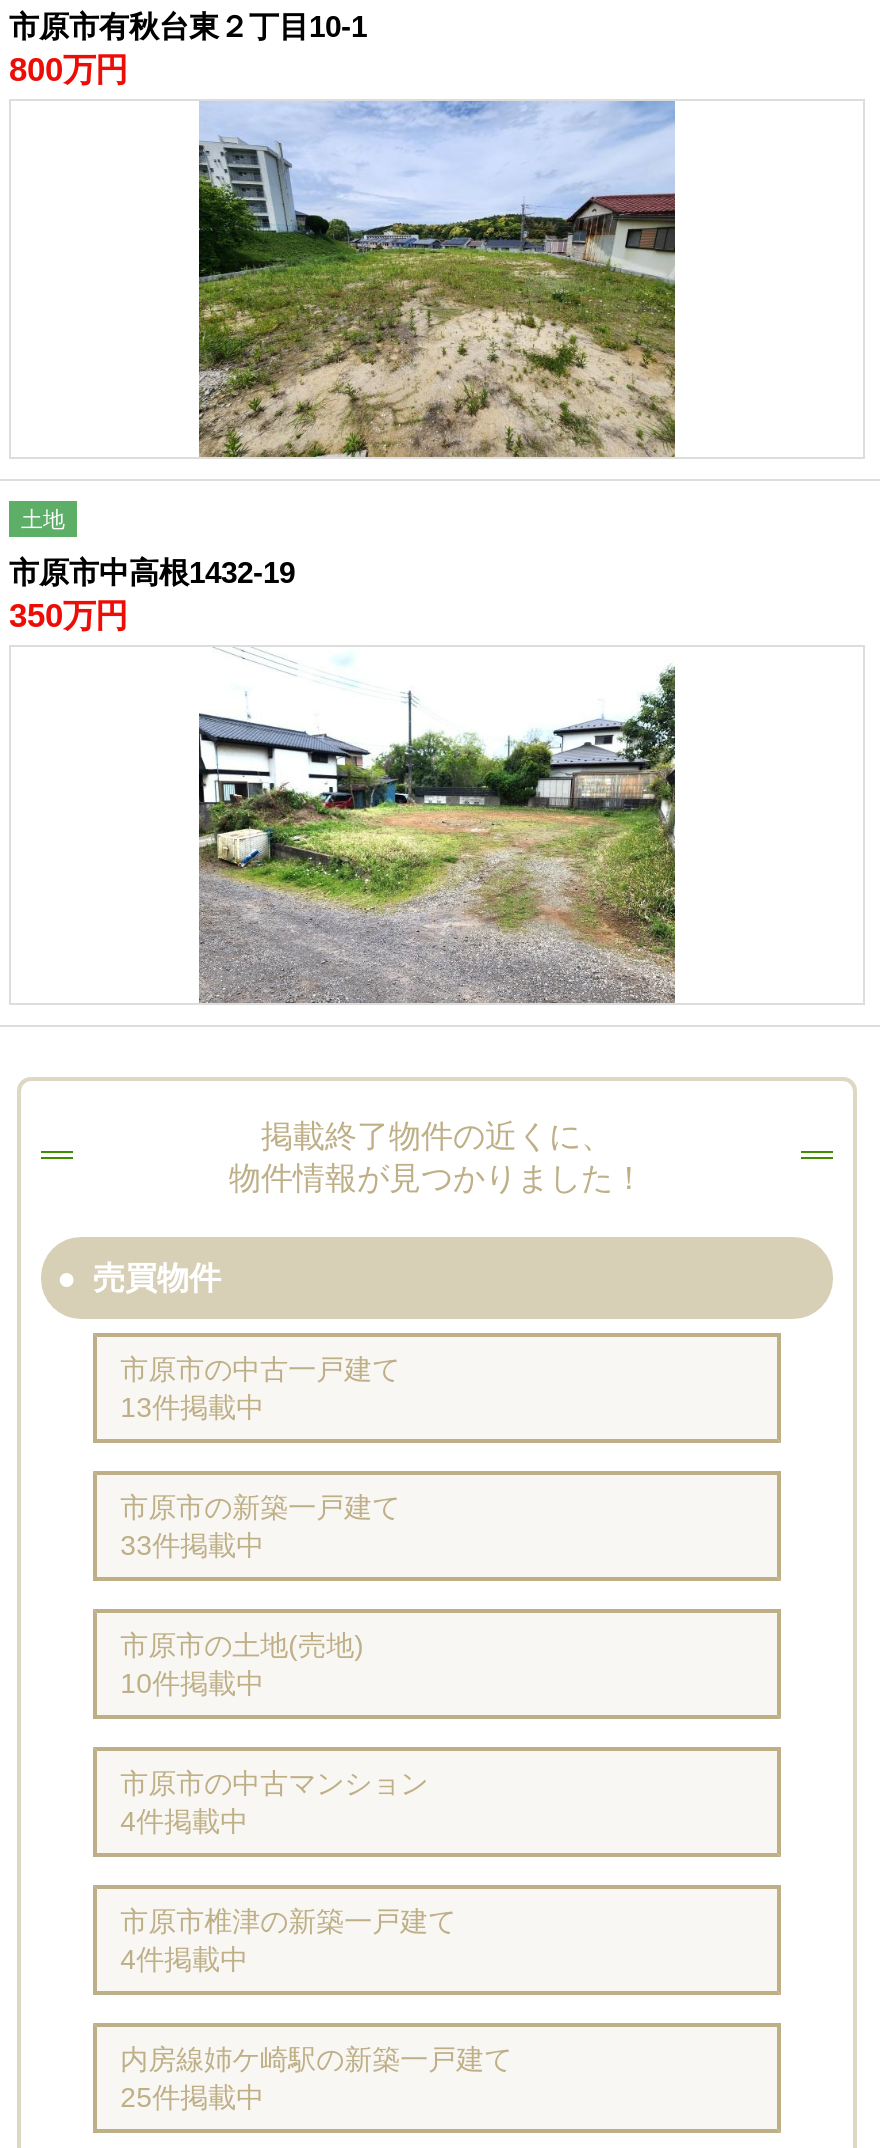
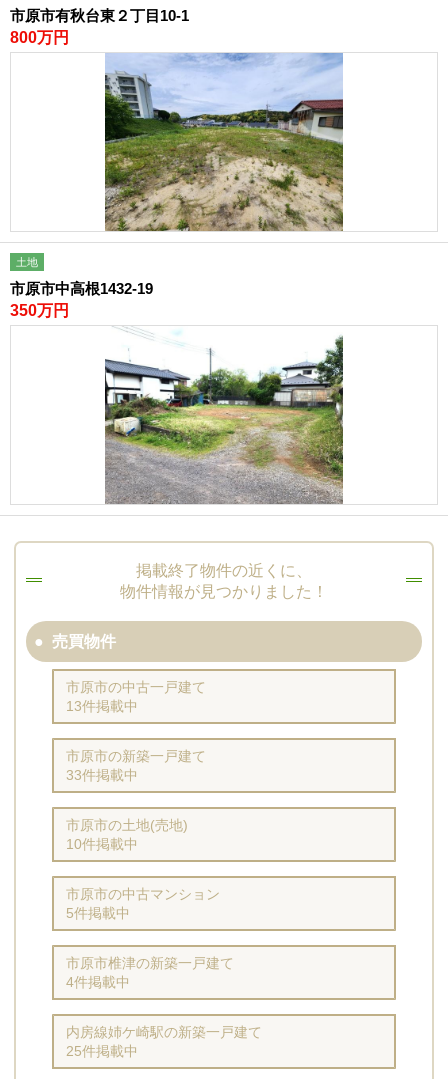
[120,1804,248,1836] 4件掲載中 -> [66,904,130,920] 5件掲載中

